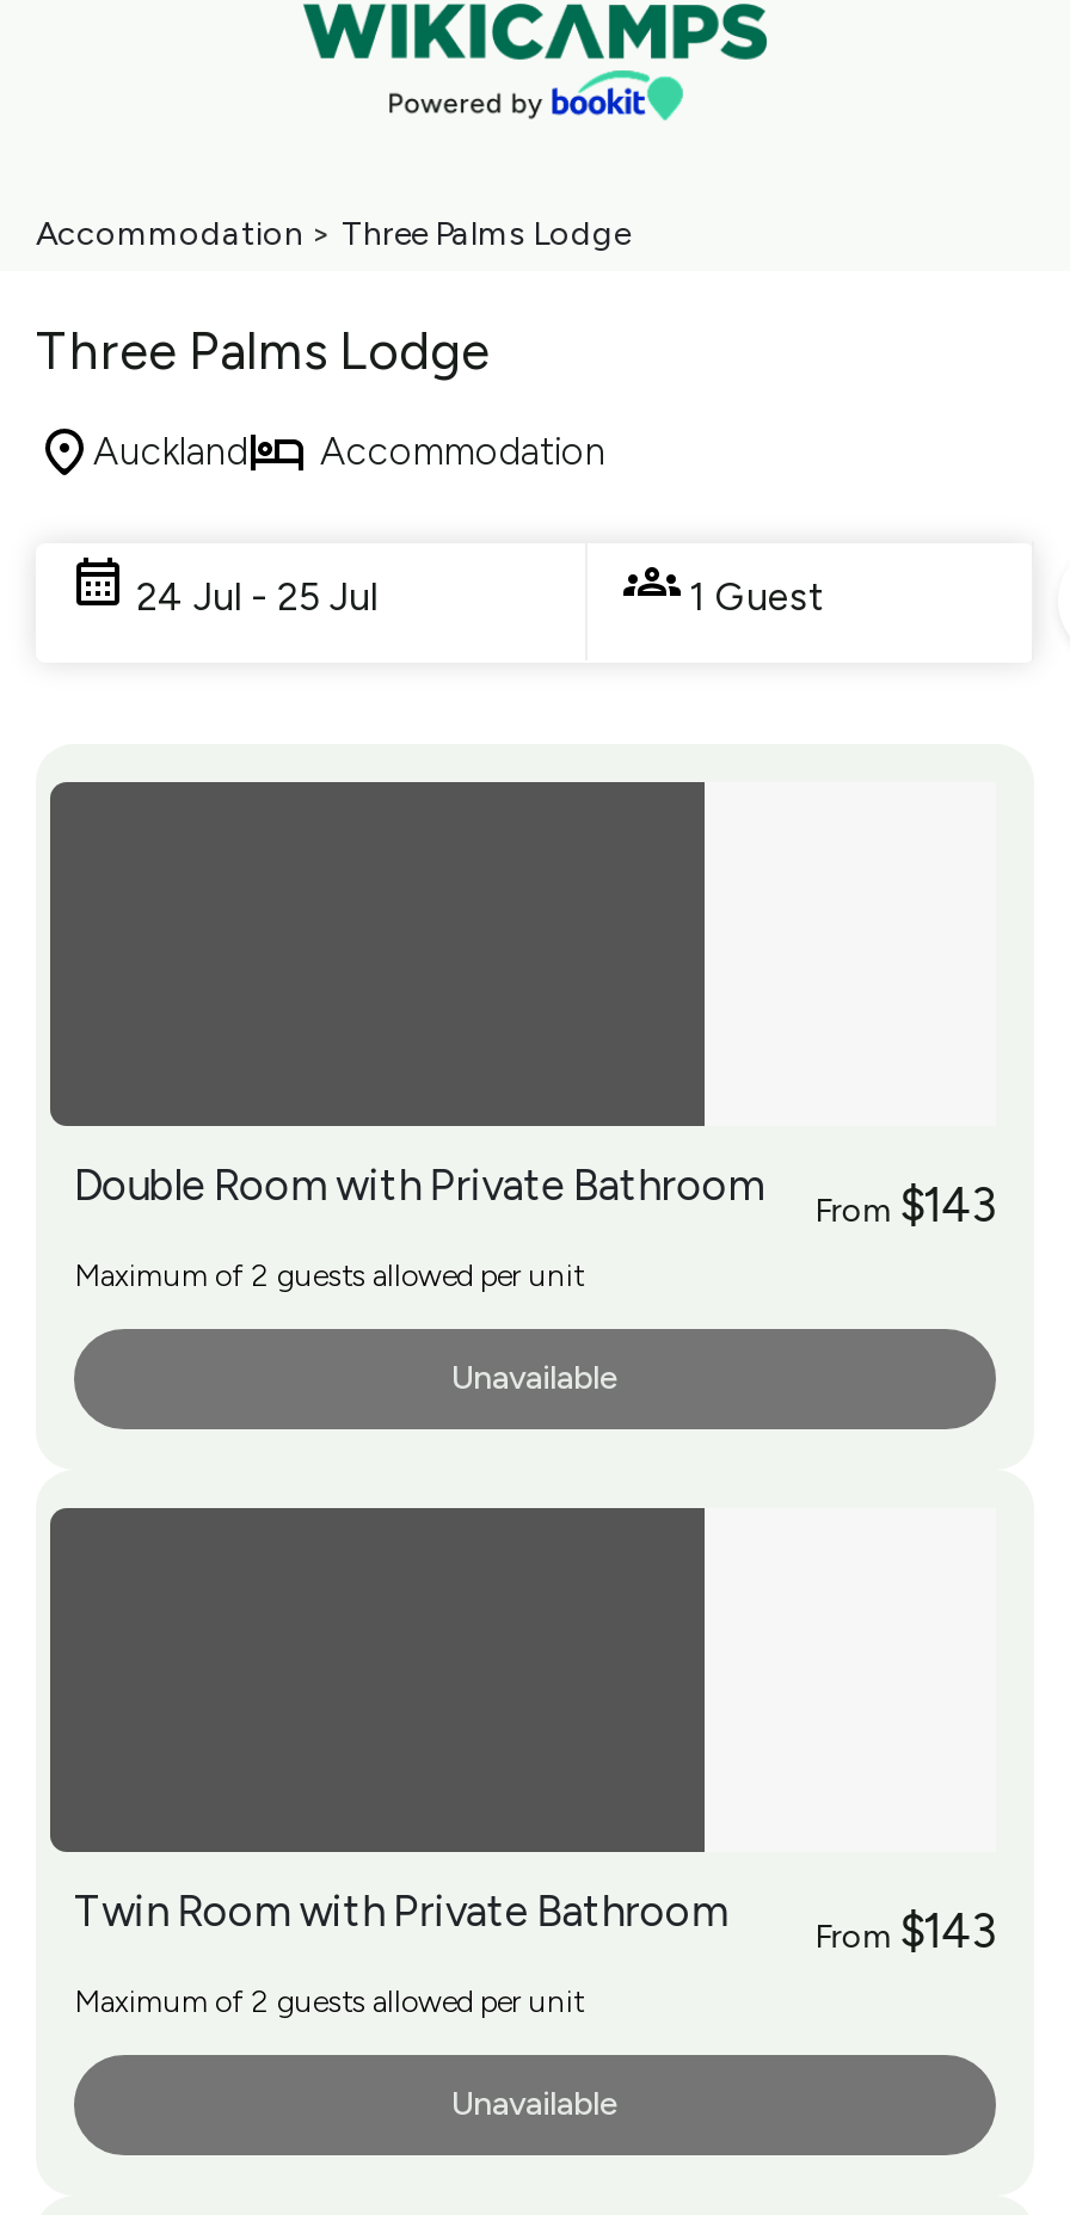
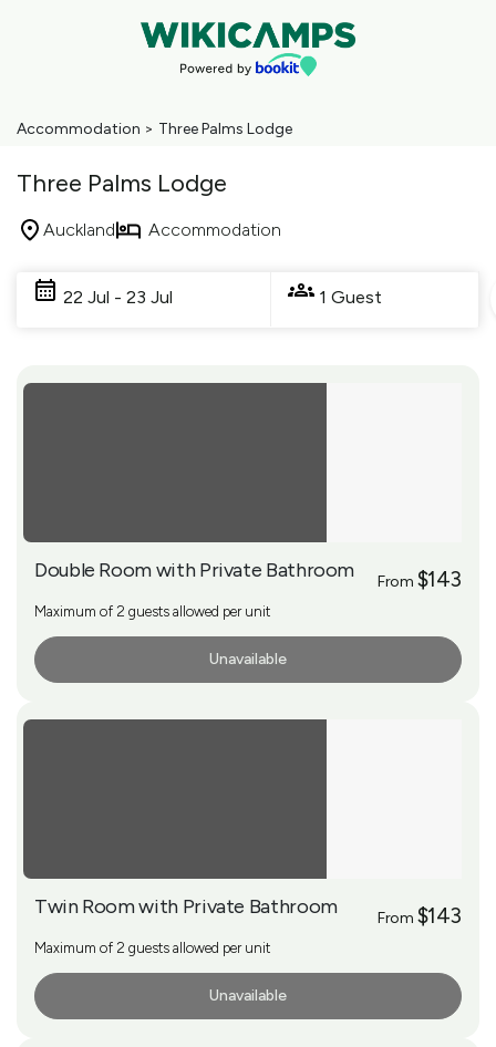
[136,575,377,620] 24 Jul - 25 Jul -> [63,287,173,308] 22 Jul - 23 Jul

